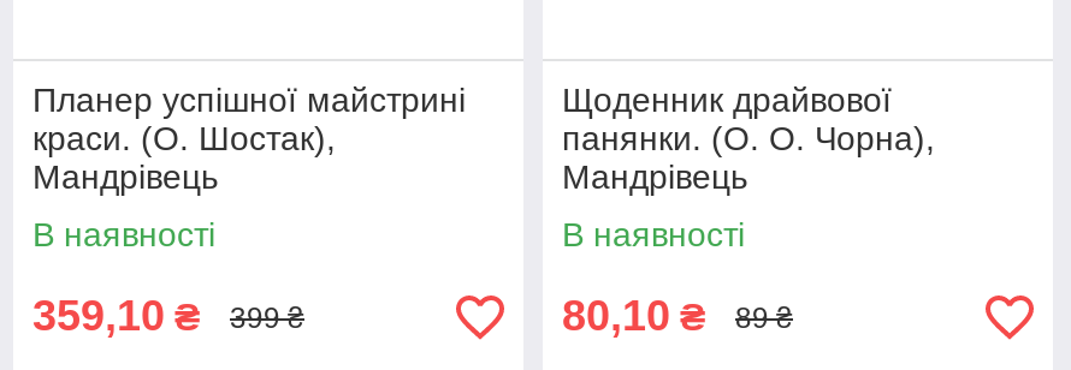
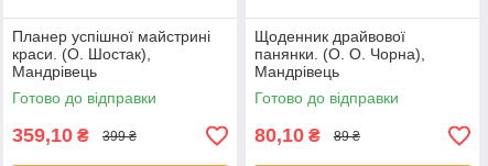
[32,215,215,254] В наявності -> [12,89,156,107] Готово до відправки
[562,215,745,254] В наявності -> [254,89,399,107] Готово до відправки

